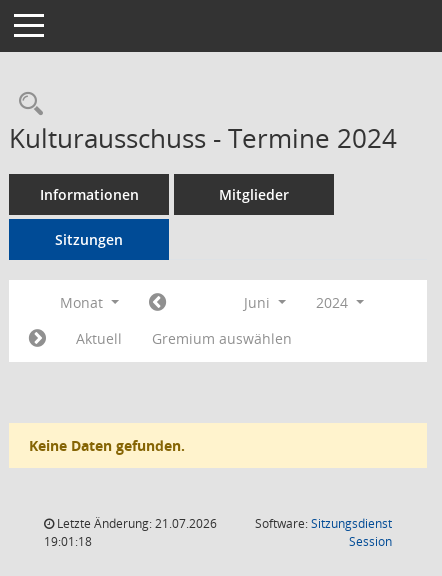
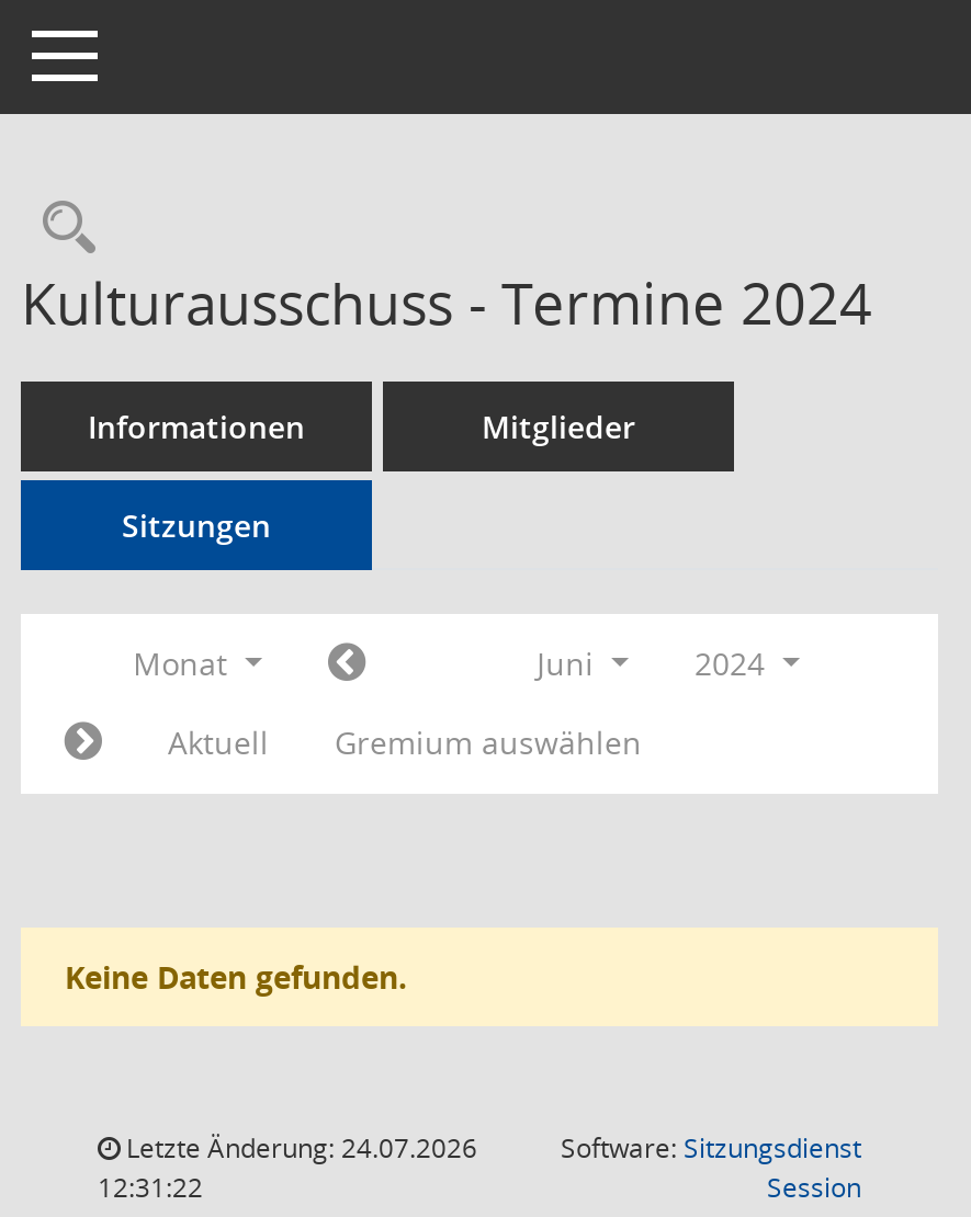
[54,515,217,532] Letzte Änderung: 21.07.2026 -> [120,1129,477,1167] Letzte Änderung: 24.07.2026
[44,533,92,550] 19:01:18 -> [98,1169,203,1206] 12:31:22

